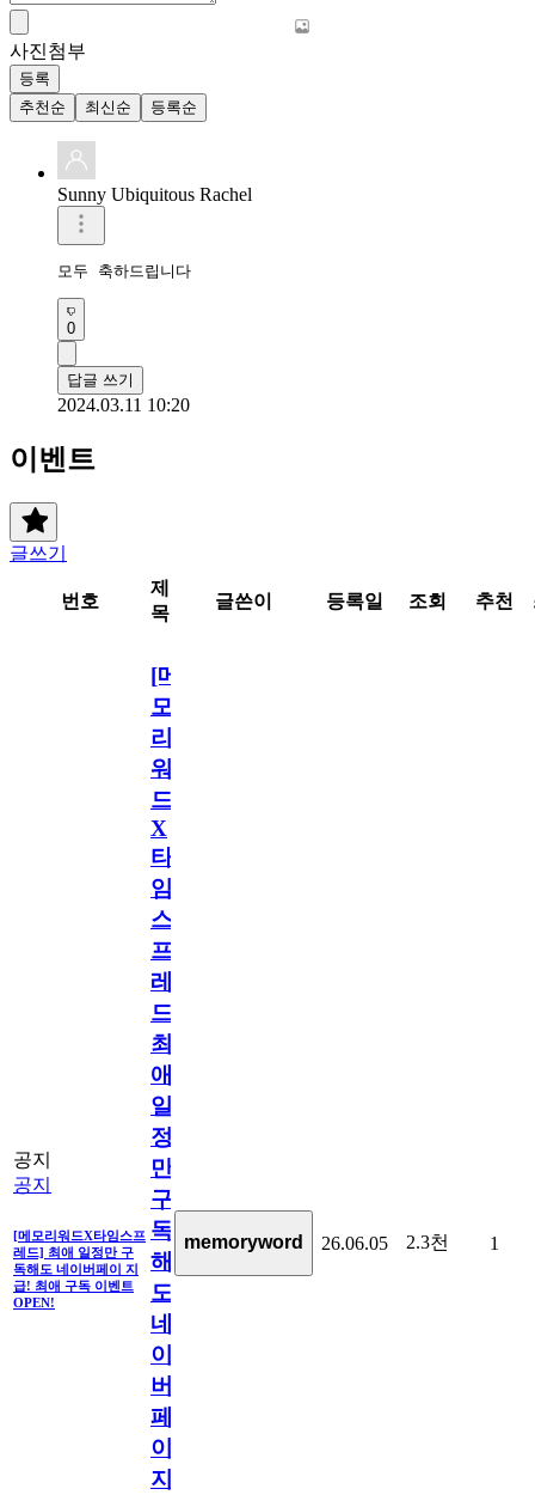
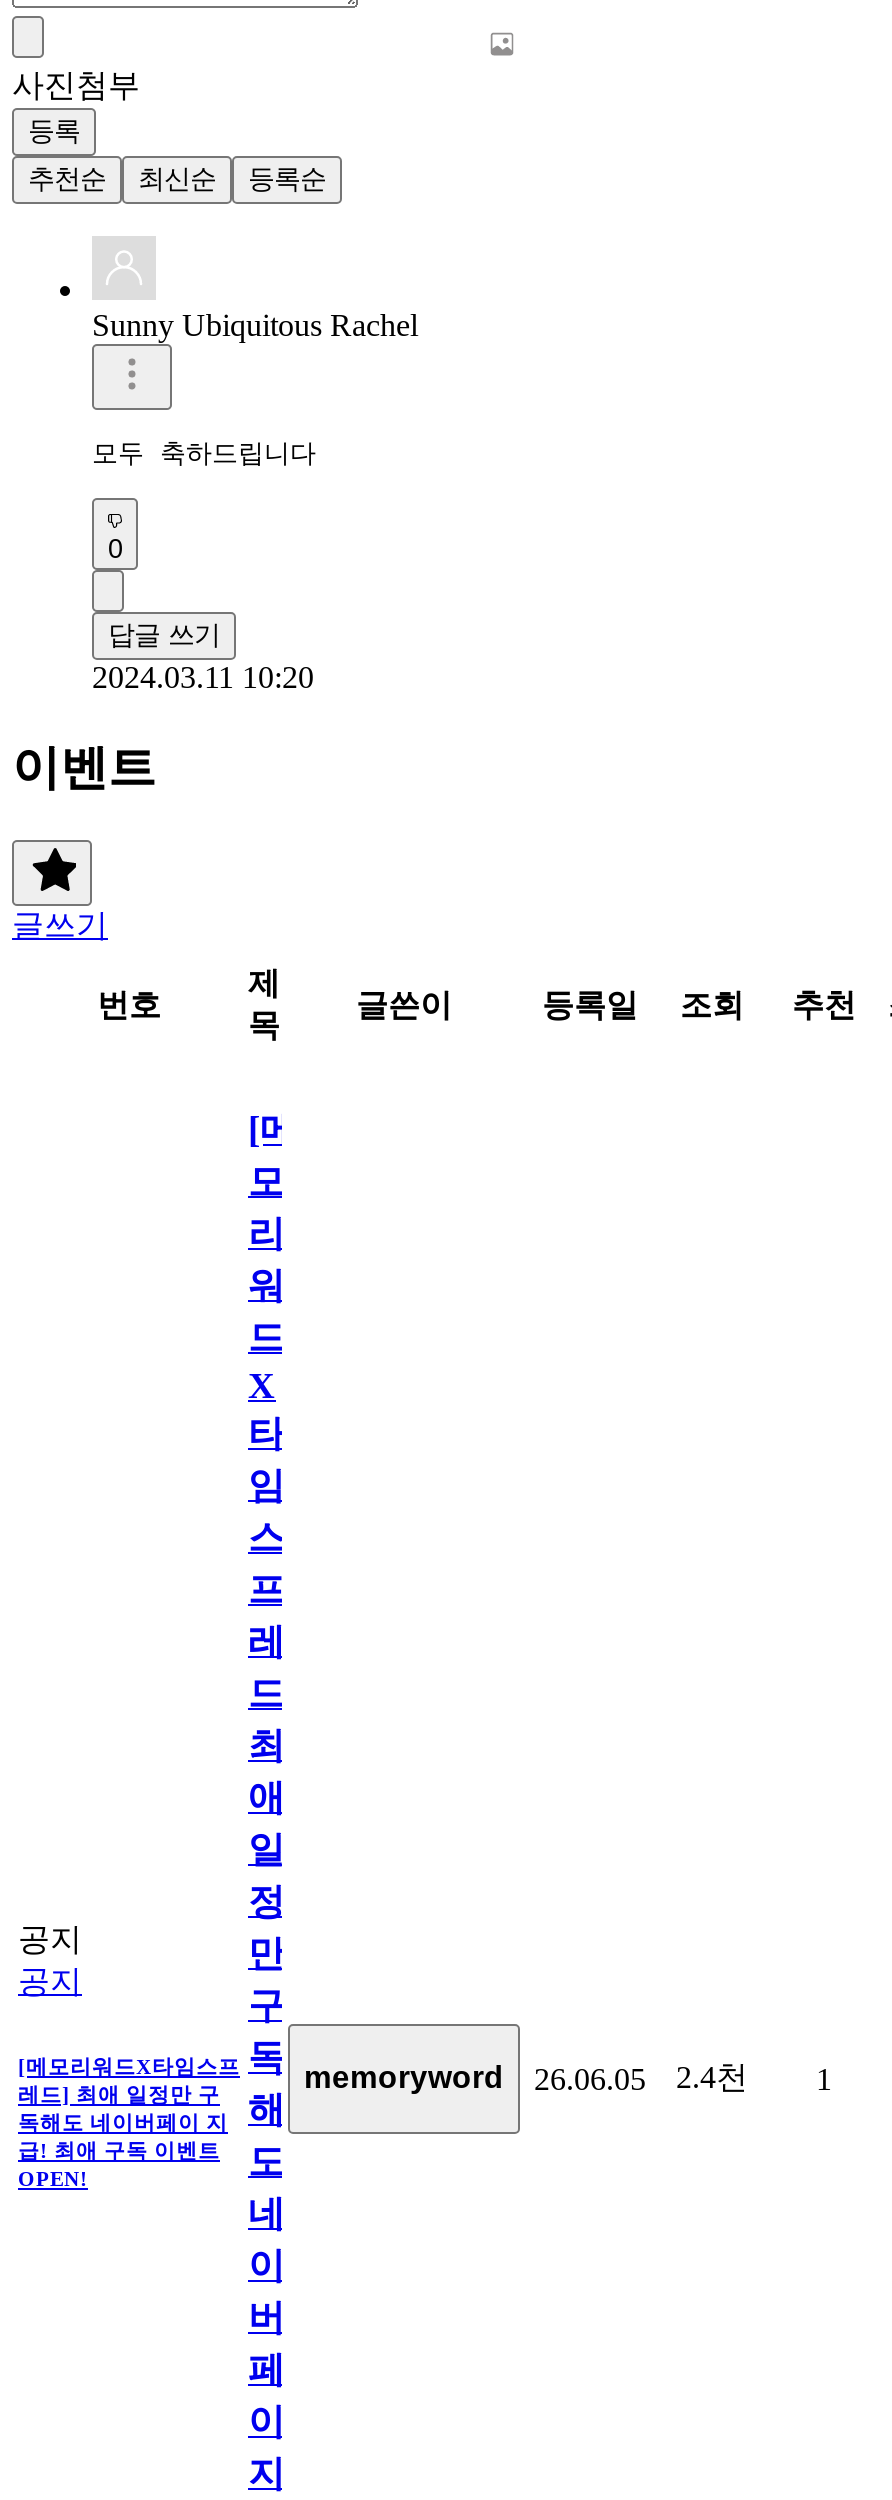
[13,1218,499,1253] [메모리워드X타임스프 독 memoryword 26.06.05 2.3천 1 -> [18,2037,832,2095] [메모리워드X타임스프 독 memoryword 26.06.05 2.4천 1

